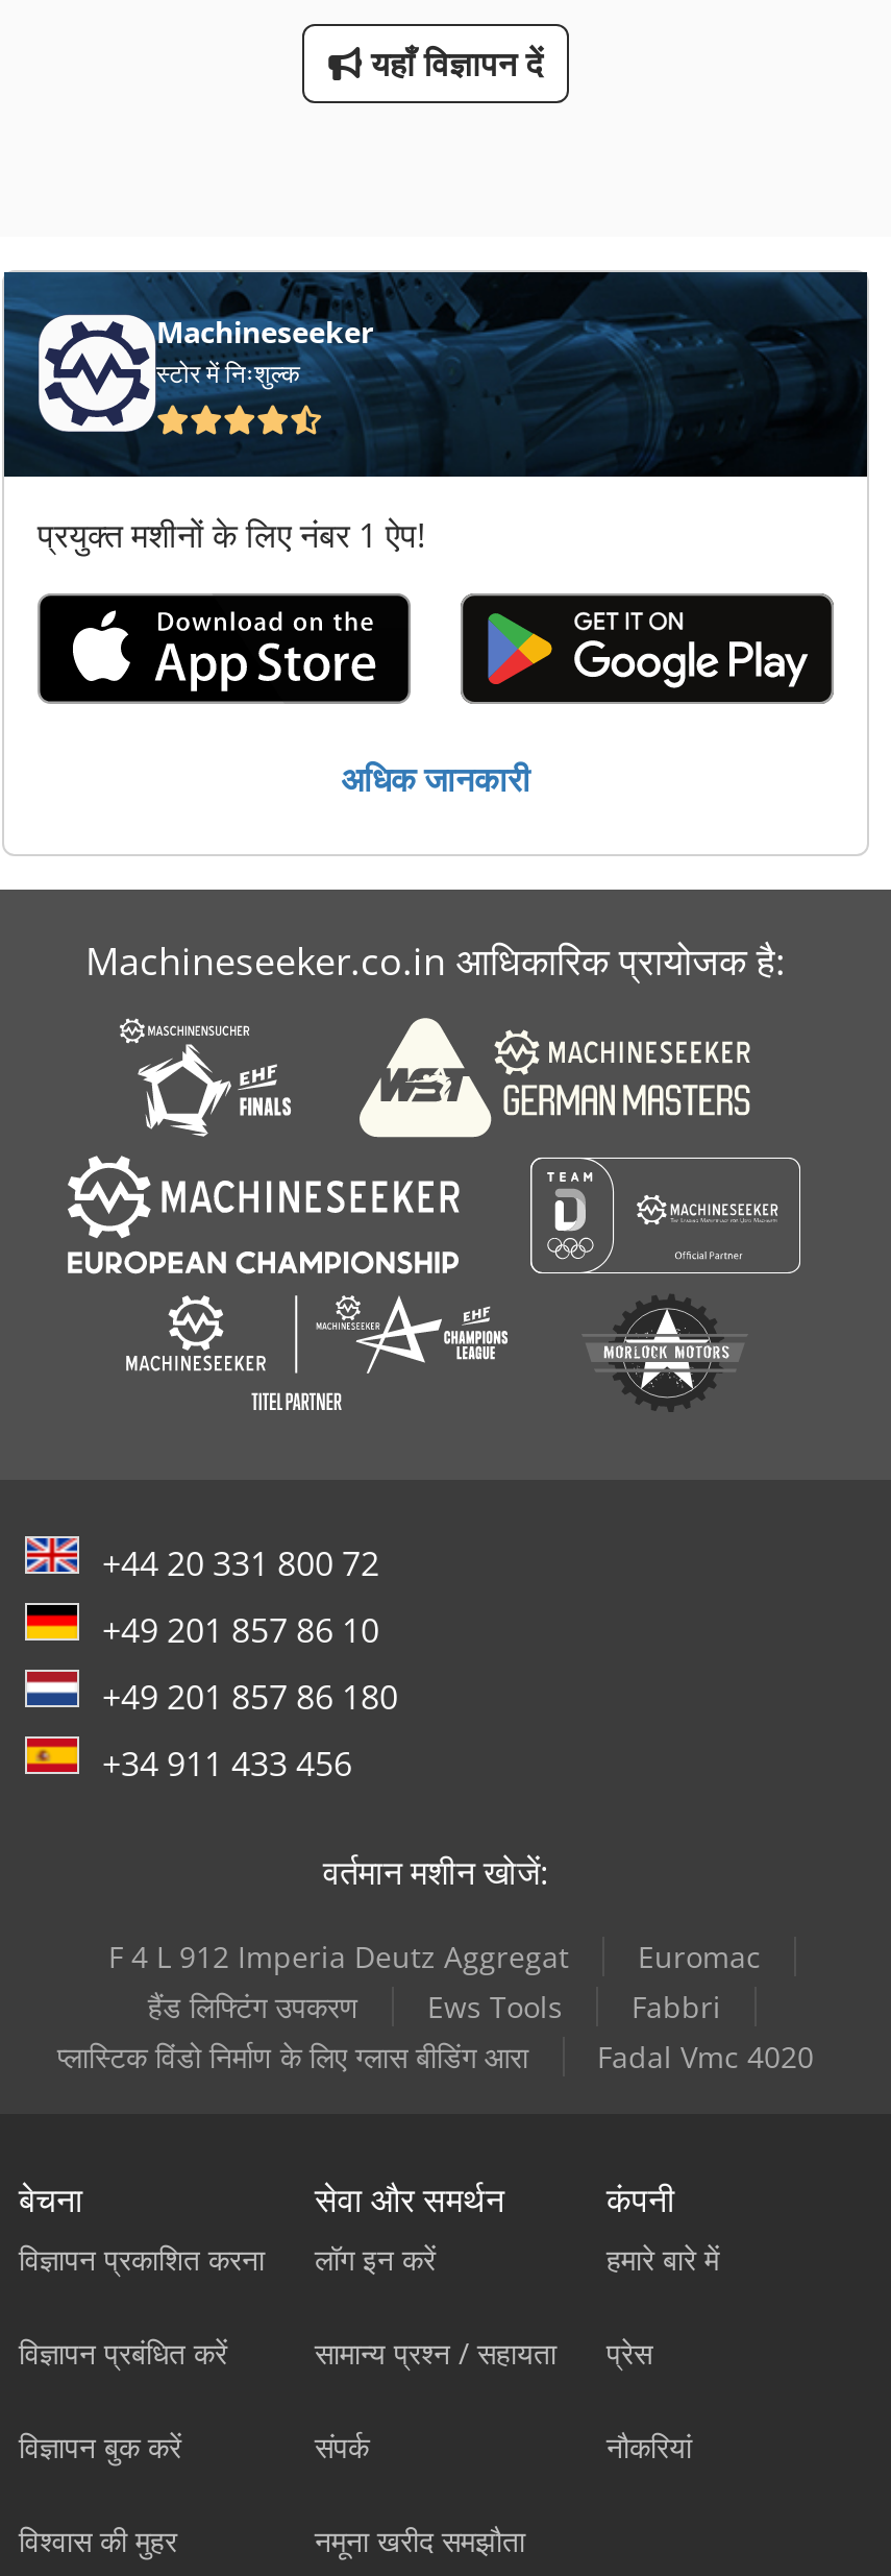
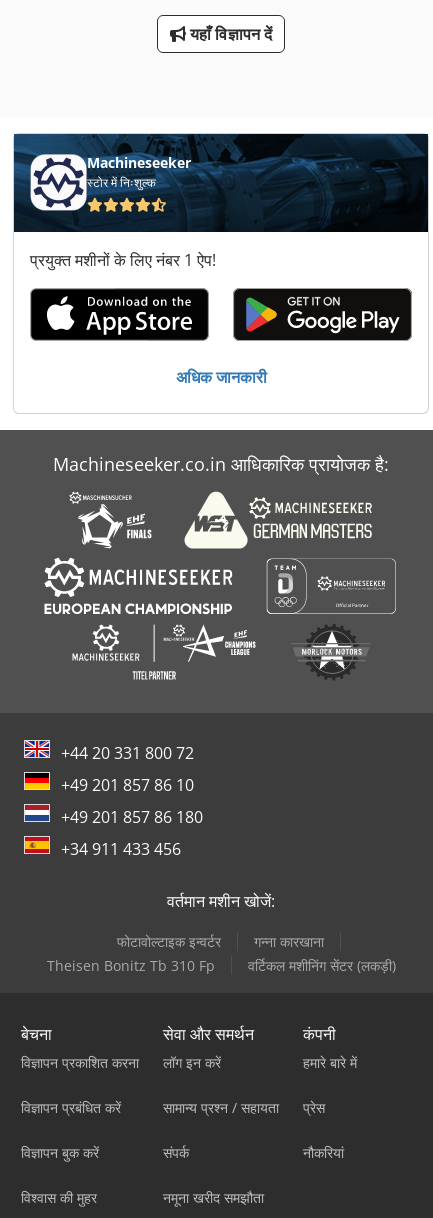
[57,1936,814,2076] F 4 L 912 Imperia Deutz Aggregat | Euromac | हैंड लिफ्टिंग उपकरण | Ews Tools | Fabbri | प्लास्टिक विंडो निर्माण के लिए ग्लास बीडिंग आरा | Fadal Vmc 4020 -> [46,932,395,975] फोटावोल्टाइक इन्वर्टर | गन्ना कारखाना | Theisen Bonitz Tb 310 Fp | वर्टिकल मशीनिंग सेंटर (लकड़ी)

